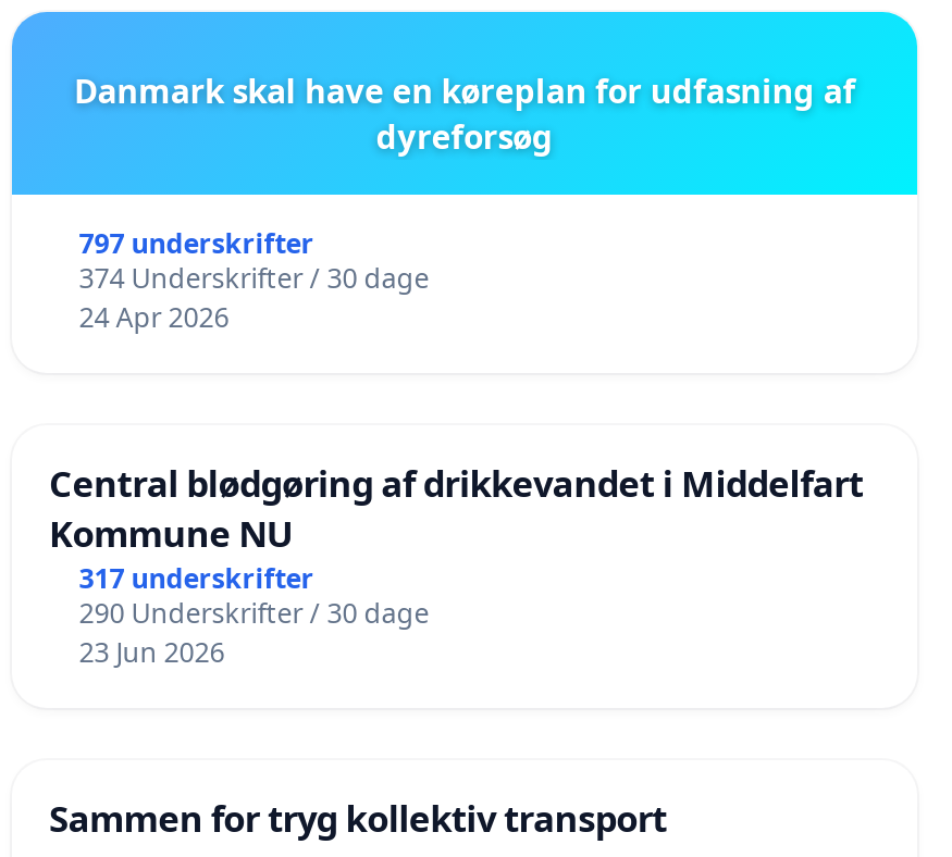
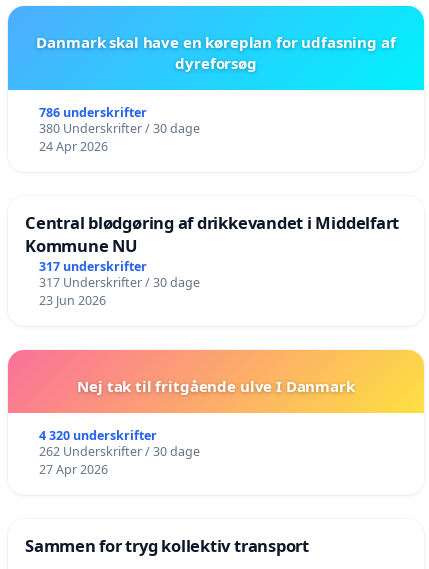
[79,224,314,261] 797 underskrifter -> [39,104,147,121] 786 underskrifter
[79,259,429,296] 374 Underskrifter / 30 dage -> [39,120,200,137] 380 Underskrifter / 30 dage
[79,594,429,631] 290 Underskrifter / 30 dage -> [39,273,200,290] 317 Underskrifter / 30 dage
none -> [39,375,355,477] Nej tak til fritgående ulve I Danmark | 4 320 underskrifter | 262 Underskrifter / 30 dage | 27 Apr 2026

